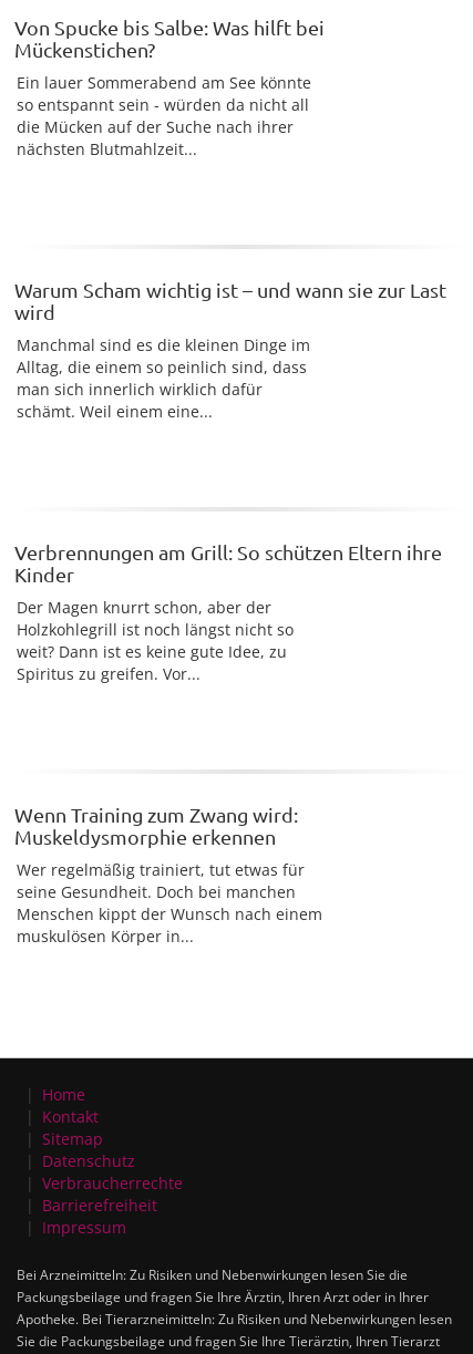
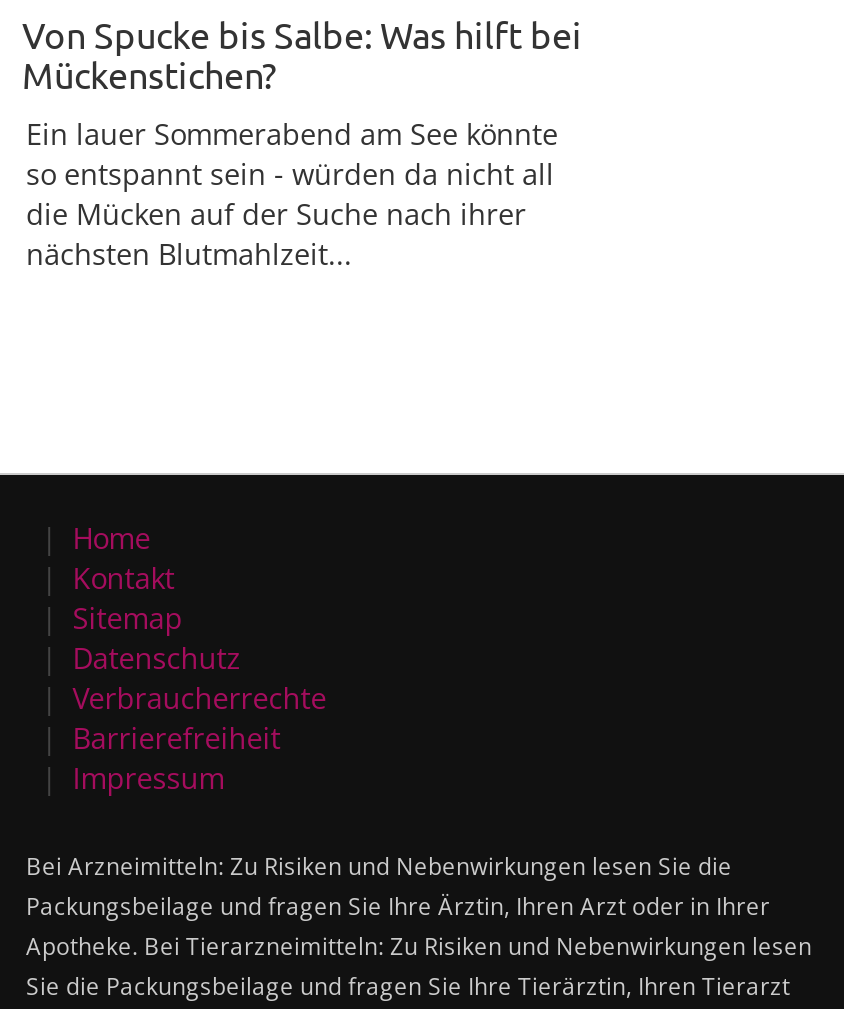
[14,278,446,422] Warum Scham wichtig ist – und wann sie zur Last | wird | Manchmal sind es die kleinen Dinge im | Alltag, die einem so peinlich sind, dass | man sich innerlich wirklich dafür | schämt. Weil einem eine... -> none
[14,540,442,684] Verbrennungen am Grill: So schützen Eltern ihre | Kinder | Der Magen knurrt schon, aber der | Holzkohlegrill ist noch längst nicht so | weit? Dann ist es keine gute Idee, zu | Spiritus zu greifen. Vor... -> none
[14,803,322,946] Wenn Training zum Zwang wird: | Muskeldysmorphie erkennen | Wer regelmäßig trainiert, tut etwas für | seine Gesundheit. Doch bei manchen | Menschen kippt der Wunsch nach einem | muskulösen Körper in... -> none

